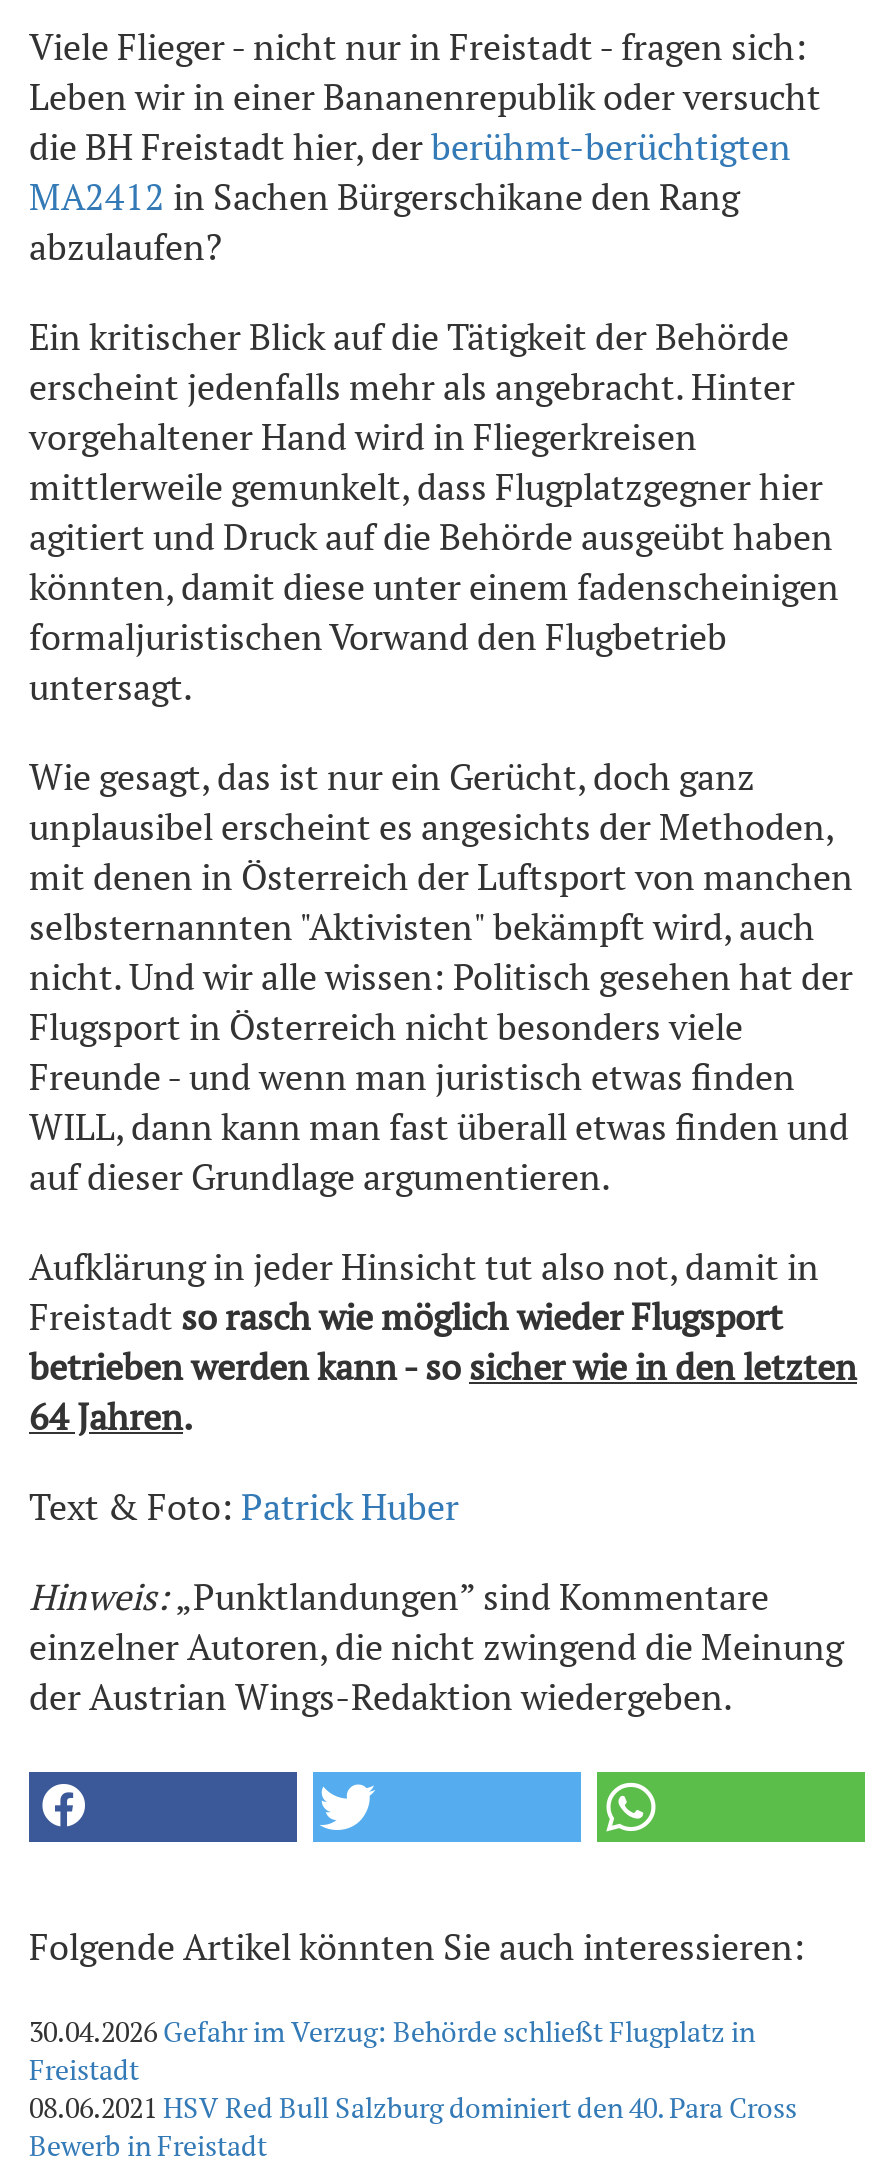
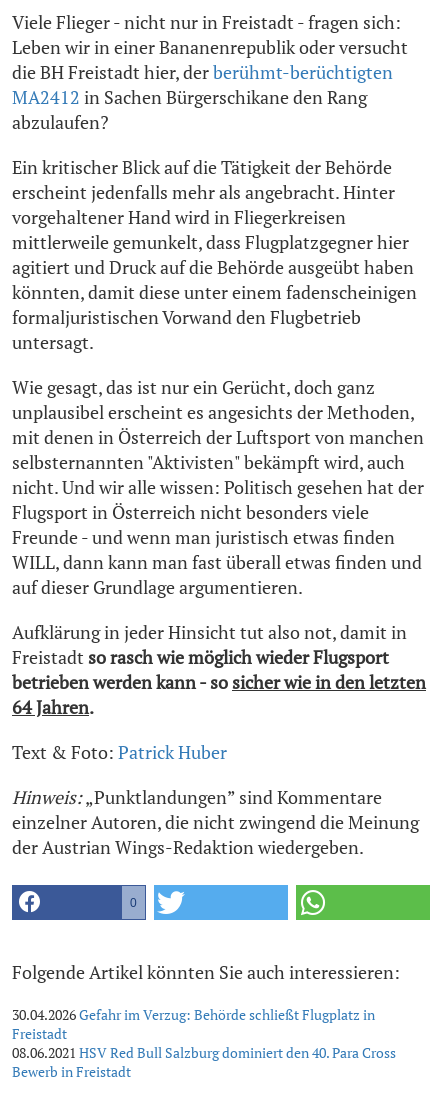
none -> [130,895,137,909] 0

